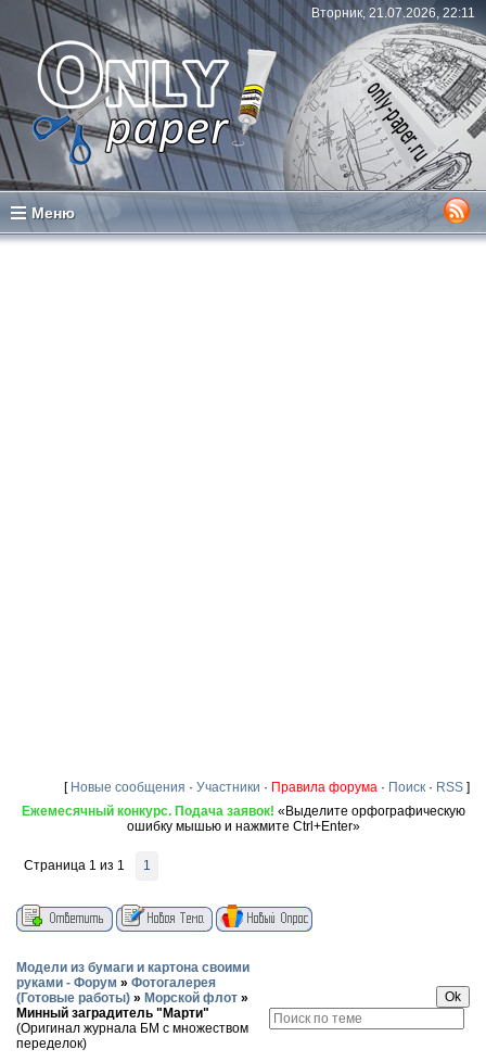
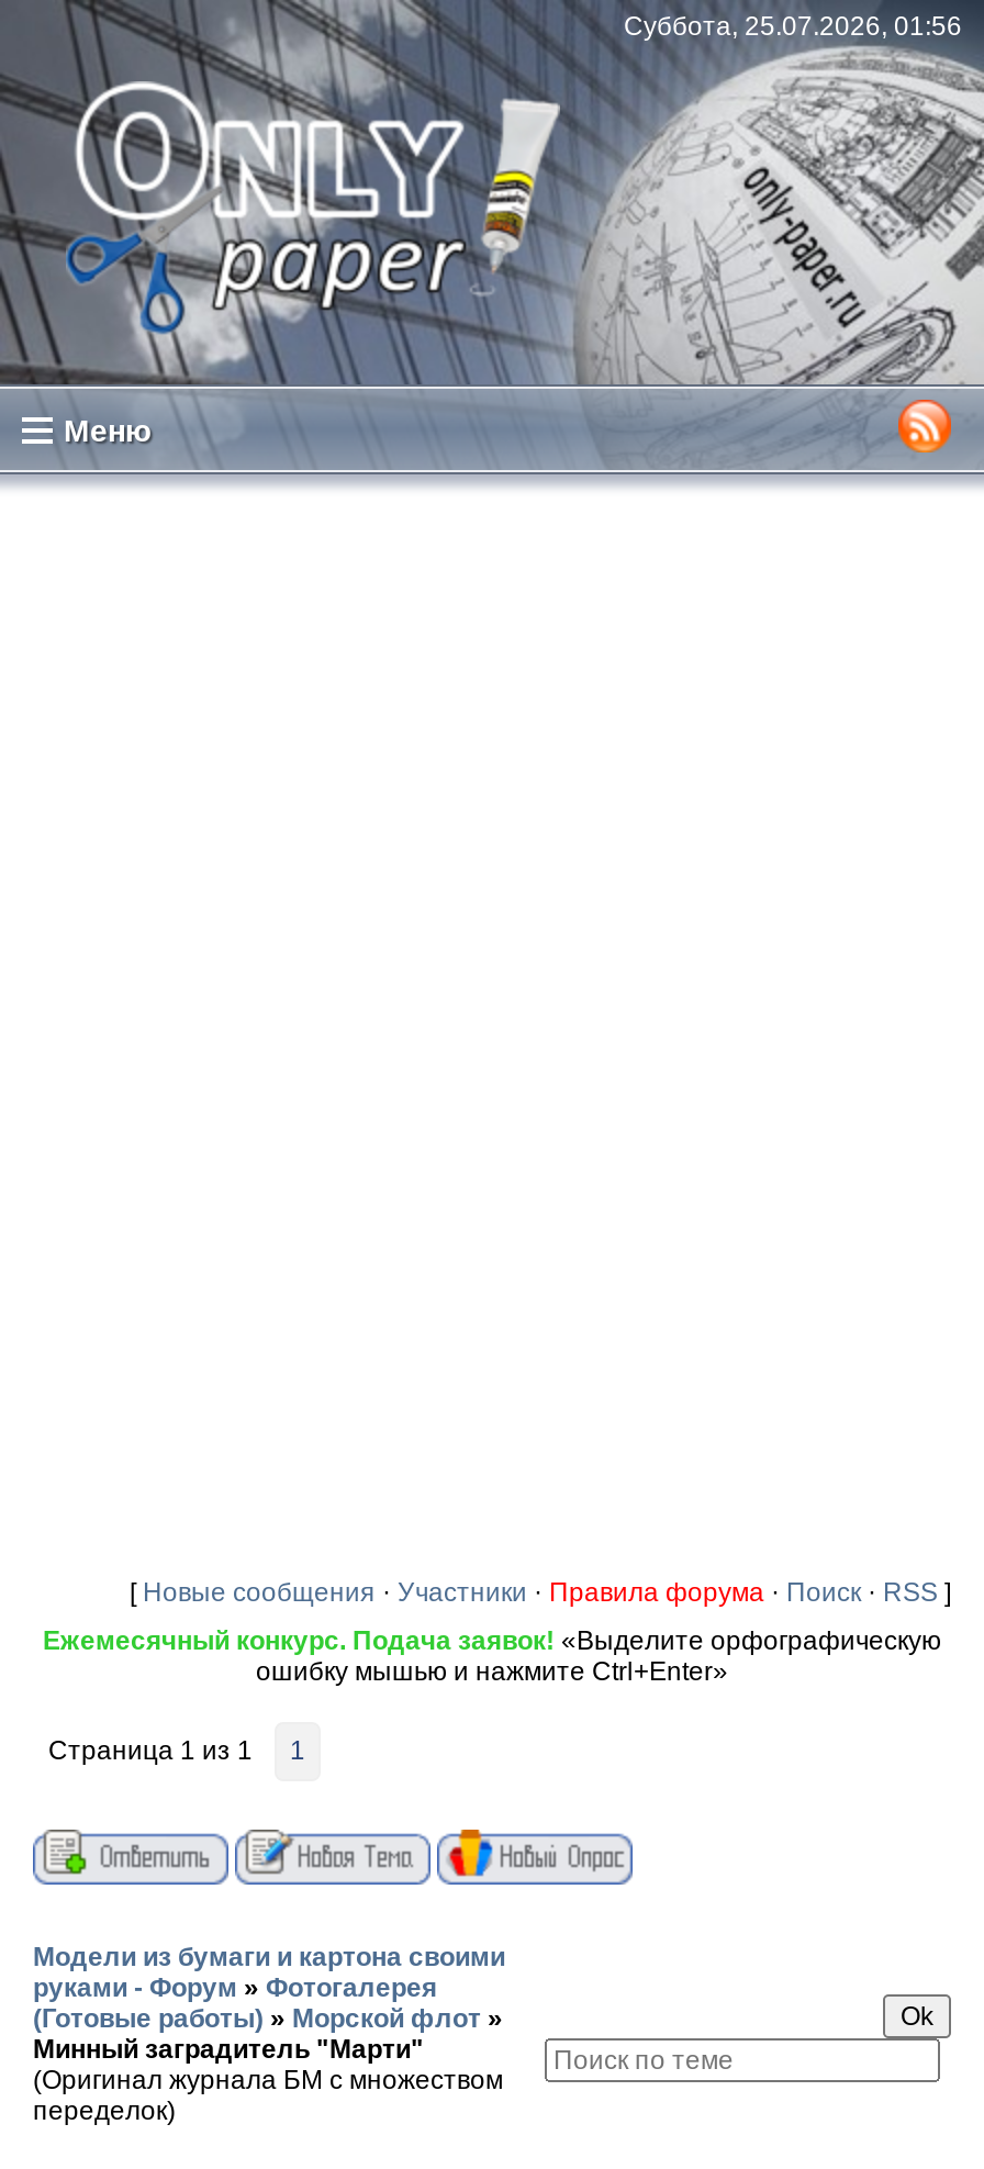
[311,5,475,21] Вторник, 21.07.2026, 22:11 -> [624,11,962,42] Суббота, 25.07.2026, 01:56

